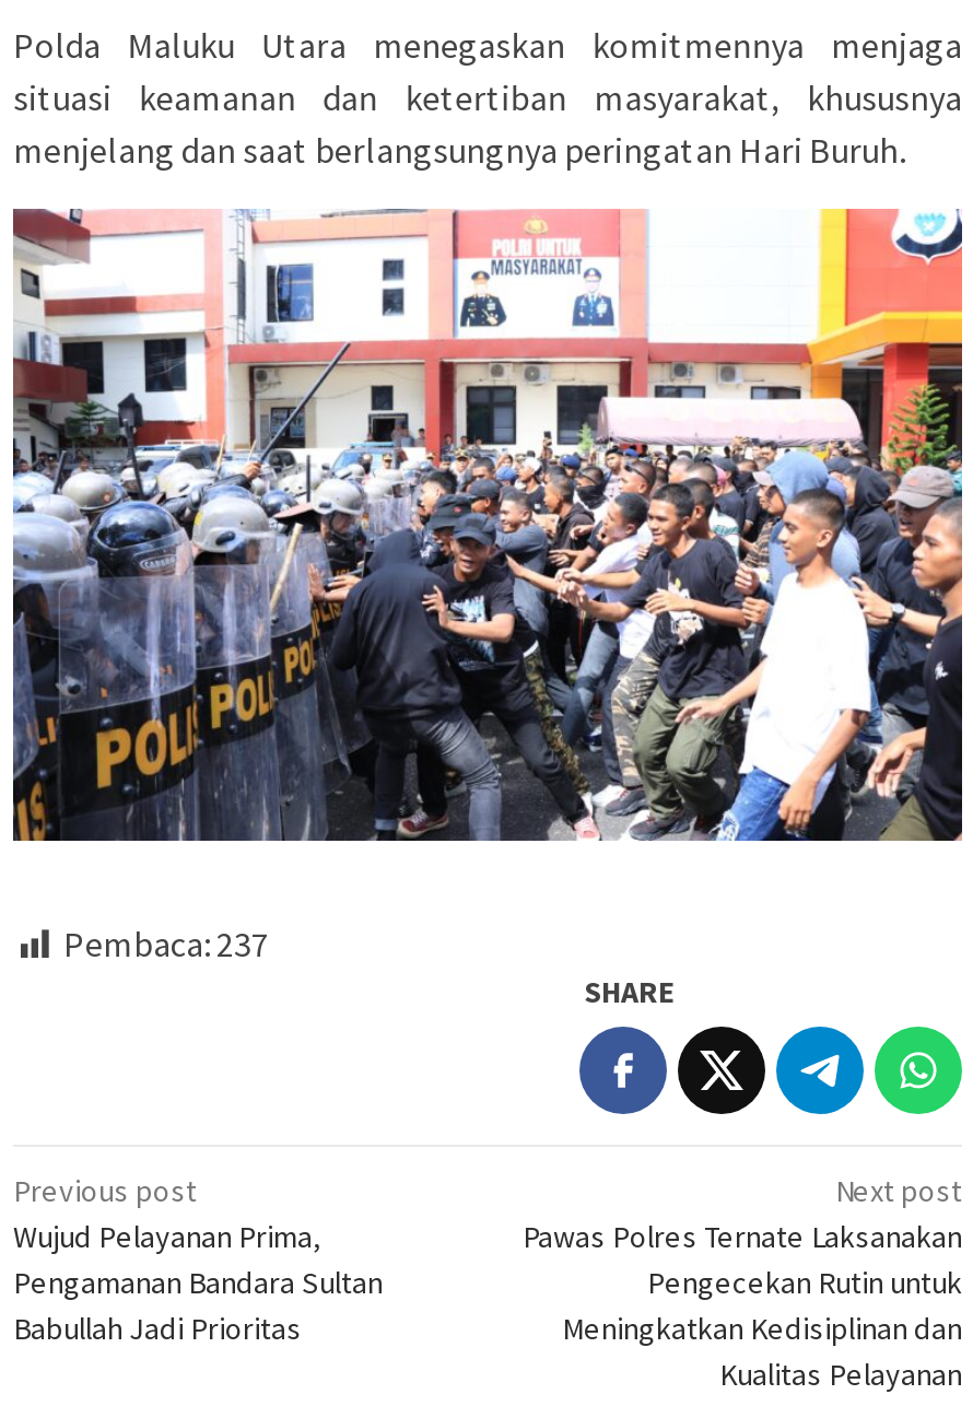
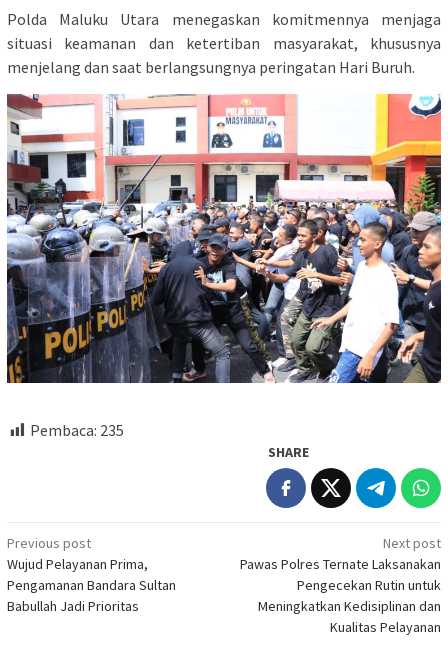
[63,922,269,966] Pembaca: 237 -> [30,420,124,440] Pembaca: 235

